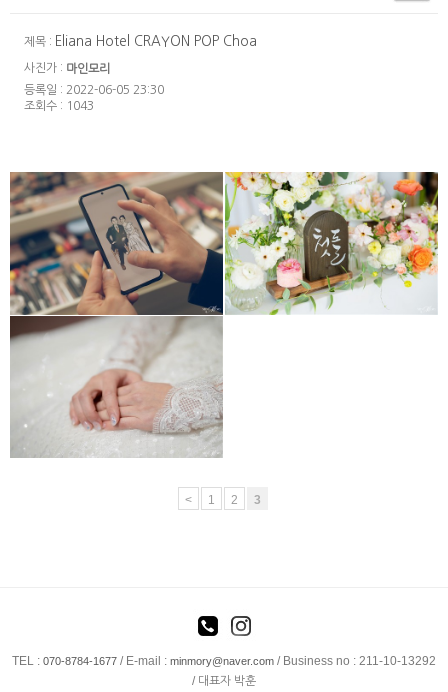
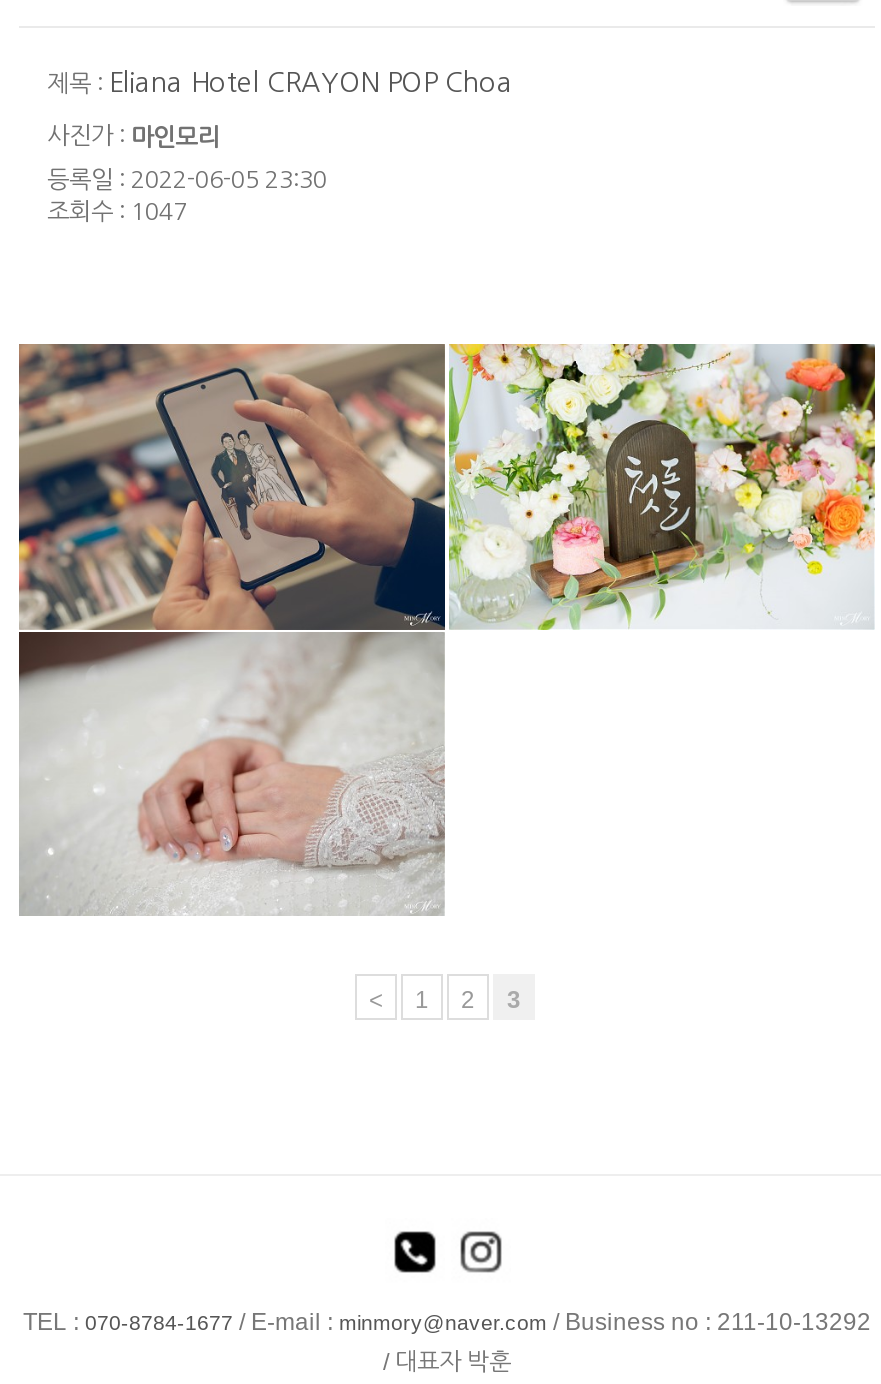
[24,100,94,112] 조회수 : 1043 -> [47,200,187,224] 조회수 : 1047

